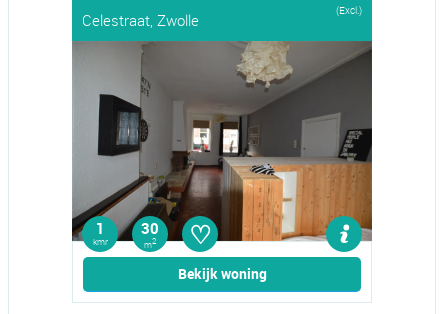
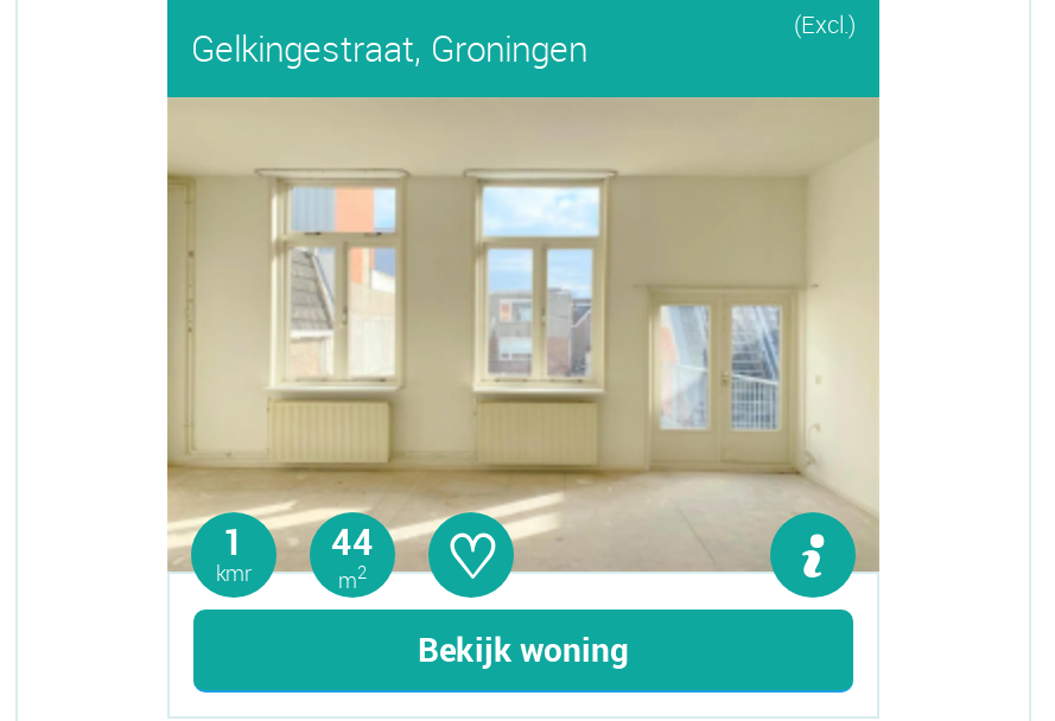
[82,10,199,30] Celestraat, Zwolle -> [191,24,587,71] Gelkingestraat, Groningen
[71,41,373,242] [image] | 30 -> [167,95,879,579] [image] | 44

